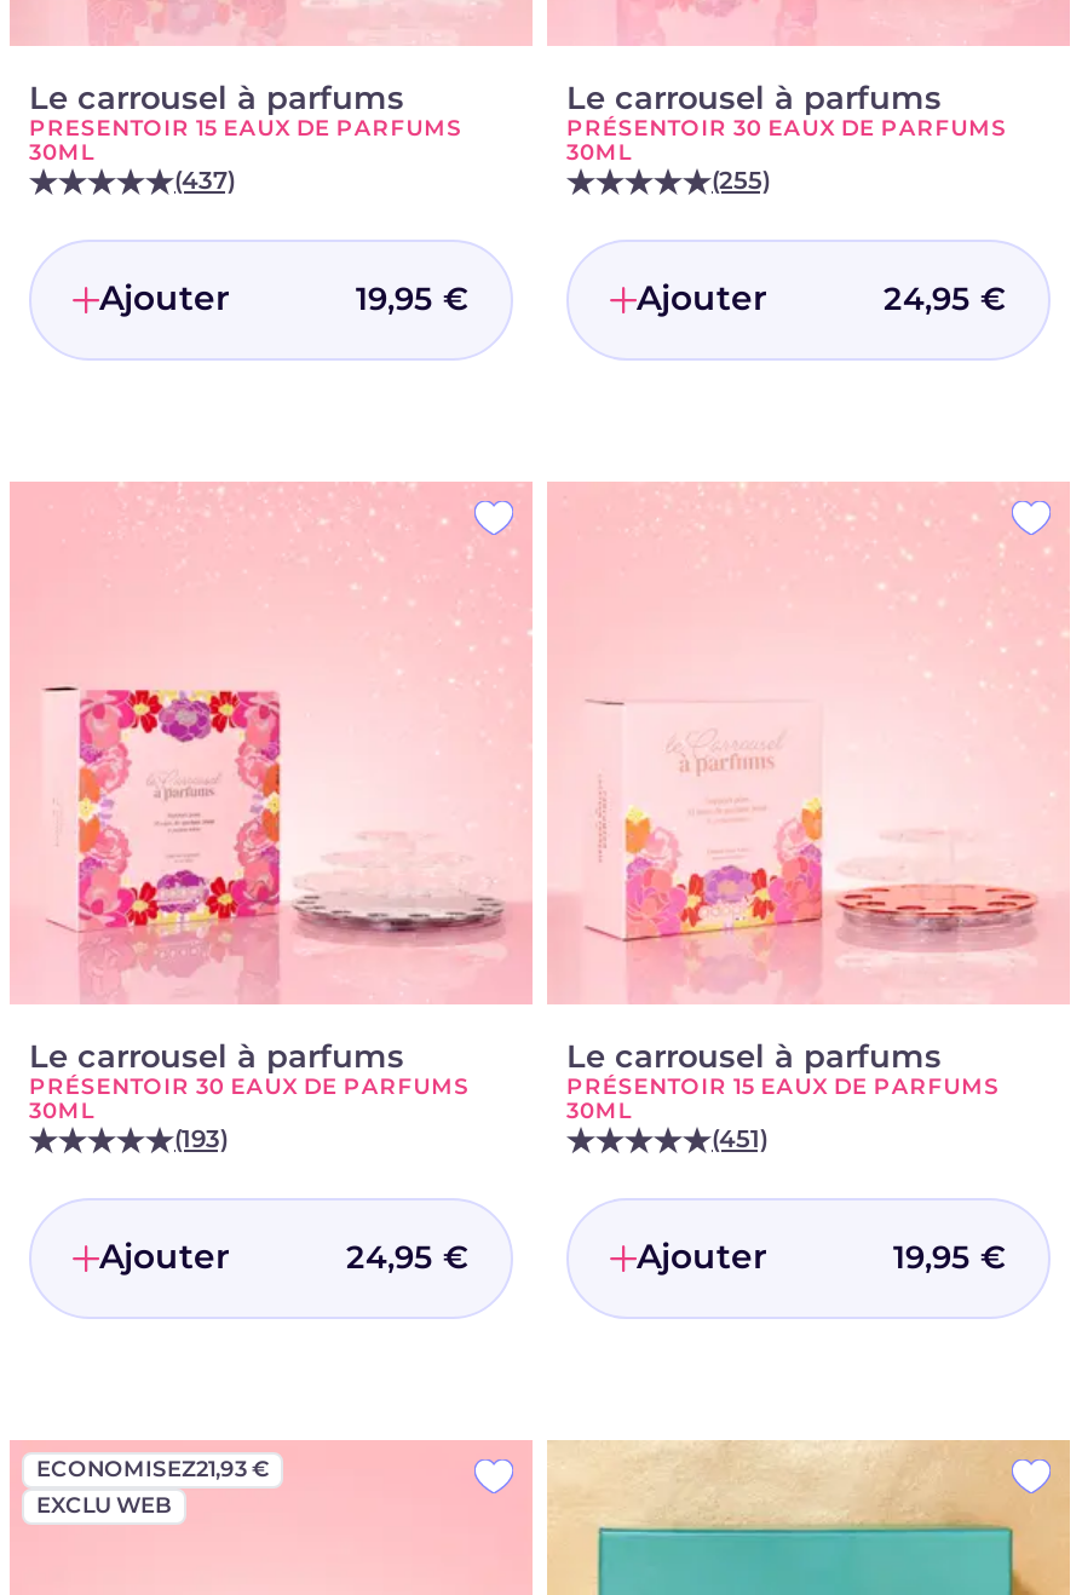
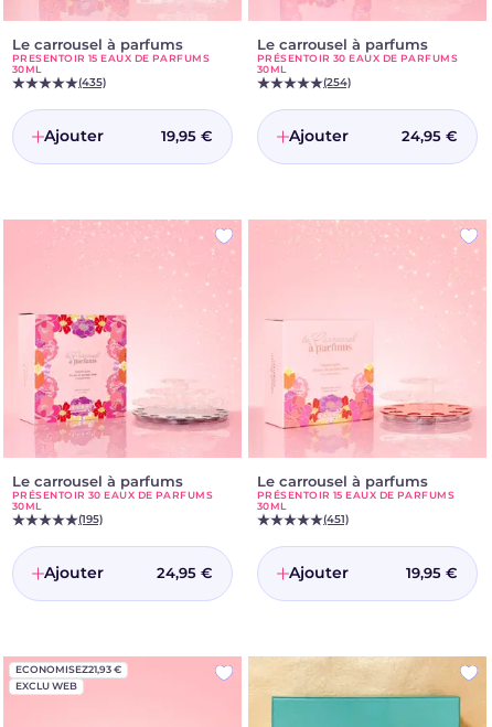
[174,169,235,194] (437) -> [78,77,106,88] (435)
[712,169,770,194] (255) -> [323,77,351,88] (254)
[174,1128,228,1152] (193) -> [78,514,103,525] (195)

